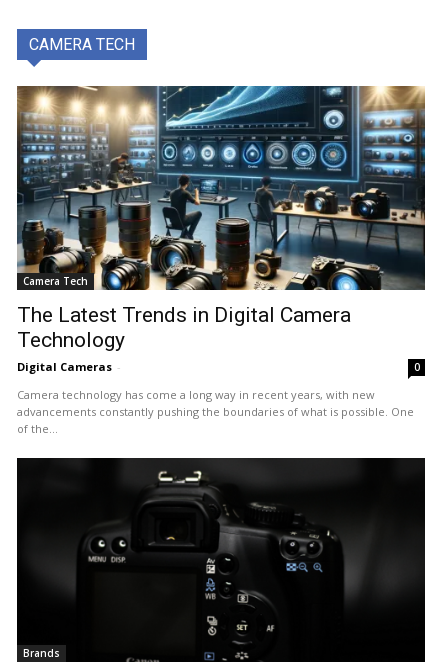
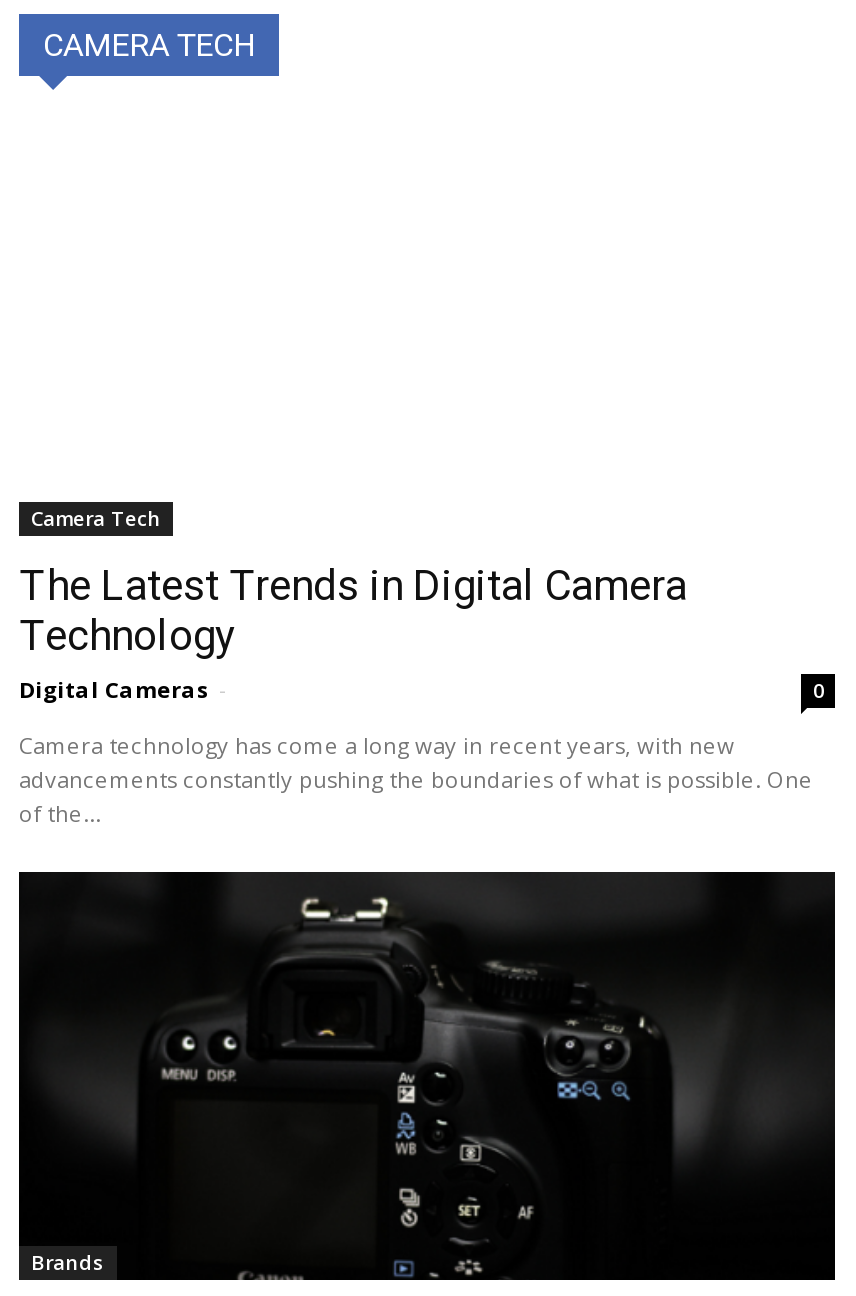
[16,85,426,291] [image] -> none

